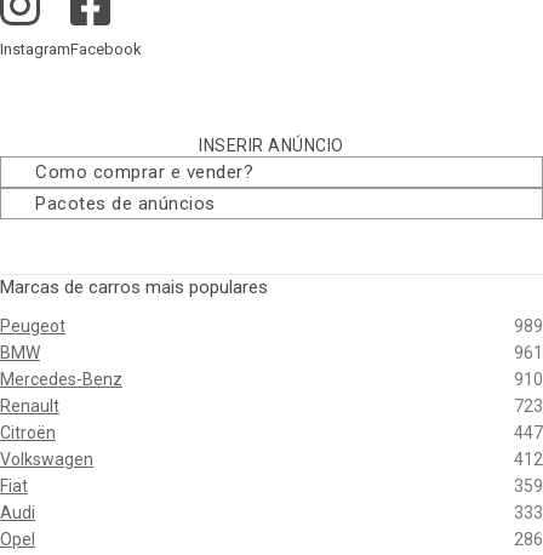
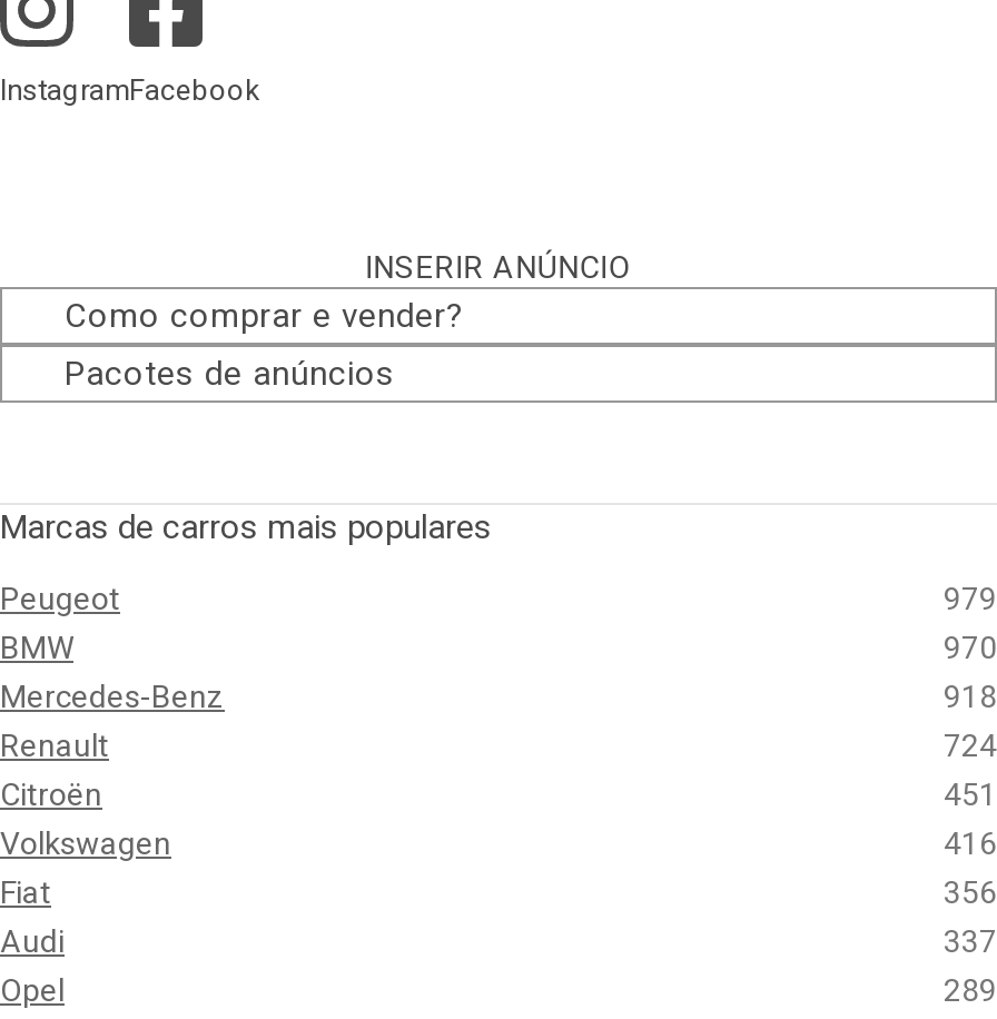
[514,316,543,336] 989 -> [944,581,997,616] 979
[514,343,543,362] 961 -> [944,630,997,665] 970
[514,370,543,389] 910 -> [944,679,997,714] 918
[514,396,543,416] 723 -> [944,728,997,763] 724
[514,423,543,442] 447 -> [944,776,997,812] 451
[514,450,543,469] 412 -> [944,825,997,861] 416
[514,476,543,496] 359 -> [944,874,997,910] 356
[514,503,543,522] 333 -> [944,923,997,959] 337
[514,530,543,549] 286 -> [944,972,997,1008] 289

